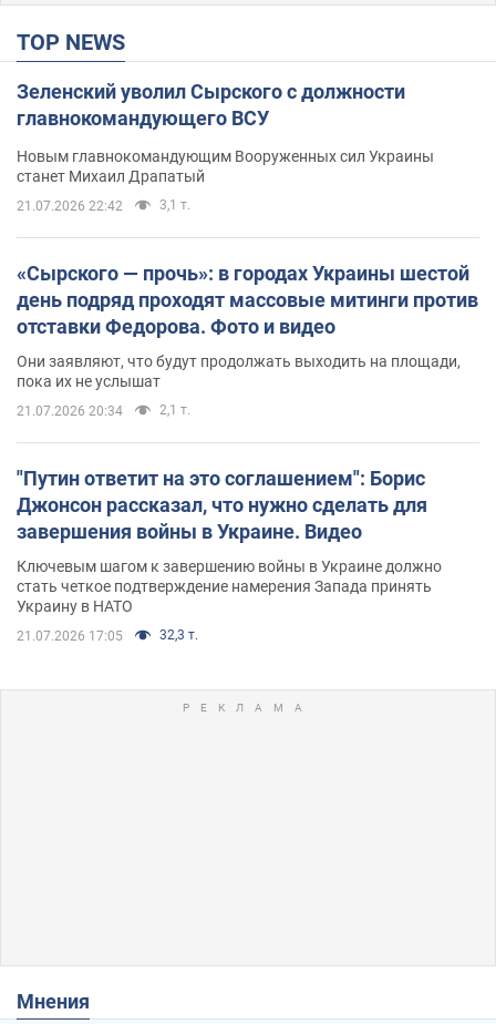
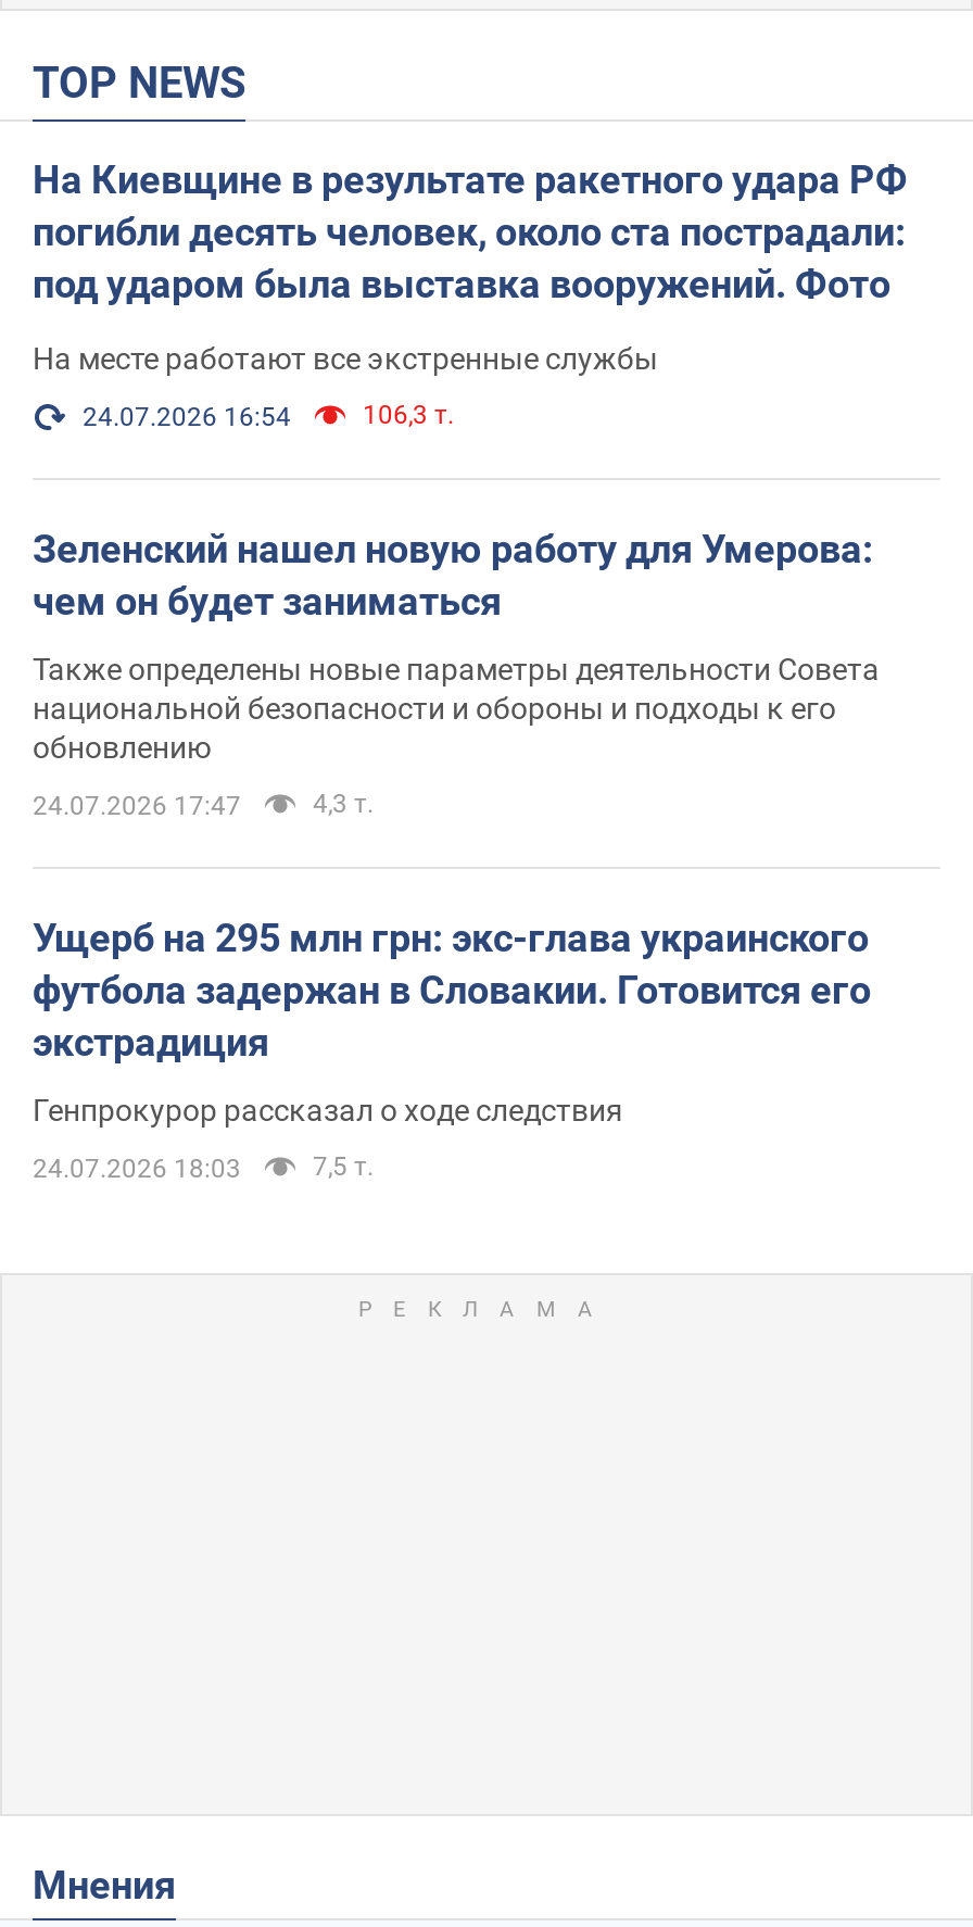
[17,79,405,129] Зеленский уволил Сырского с должности | главнокомандующего ВСУ -> [33,156,908,306] На Киевщине в результате ракетного удара РФ | погибли десять человек, около ста пострадали: | под ударом была выставка вооружений. Фото
[17,147,434,185] Новым главнокомандующим Вооруженных сил Украины | станет Михаил Драпатый -> [33,340,658,375] На месте работают все экстренные службы
[17,197,190,214] 21.07.2026 22:42 | 3,1 т. -> [83,399,454,432] 24.07.2026 16:54 | 106,3 т.
[17,261,478,338] «Сырского — прочь»: в городах Украины шестой | день подряд проходят массовые митинги против | отставки Федорова. Фото и видео -> [33,525,873,623] Зеленский нашел новую работу для Умерова: | чем он будет заниматься
[17,352,461,390] Они заявляют, что будут продолжать выходить на площади, | пока их не услышат -> [33,651,880,764] Также определены новые параметры деятельности Совета | национальной безопасности и обороны и подходы к его | обновлению
[17,402,190,419] 21.07.2026 20:34 | 2,1 т. -> [33,788,374,821] 24.07.2026 17:47 | 4,3 т.
[17,466,427,543] "Путин ответит на это соглашением": Борис | Джонсон рассказал, что нужно сделать для | завершения войны в Украине. Видео -> [33,914,871,1064] Ущерб на 295 млн грн: экс-глава украинского | футбола задержан в Словакии. Готовится его | экстрадиция
[17,557,442,615] Ключевым шагом к завершению войны в Украине должно | стать четкое подтверждение намерения Запада принять | Украину в НАТО -> [33,1092,623,1127] Генпрокурор рассказал о ходе следствия
[17,627,198,644] 21.07.2026 17:05 | 32,3 т. -> [33,1151,374,1183] 24.07.2026 18:03 | 7,5 т.

